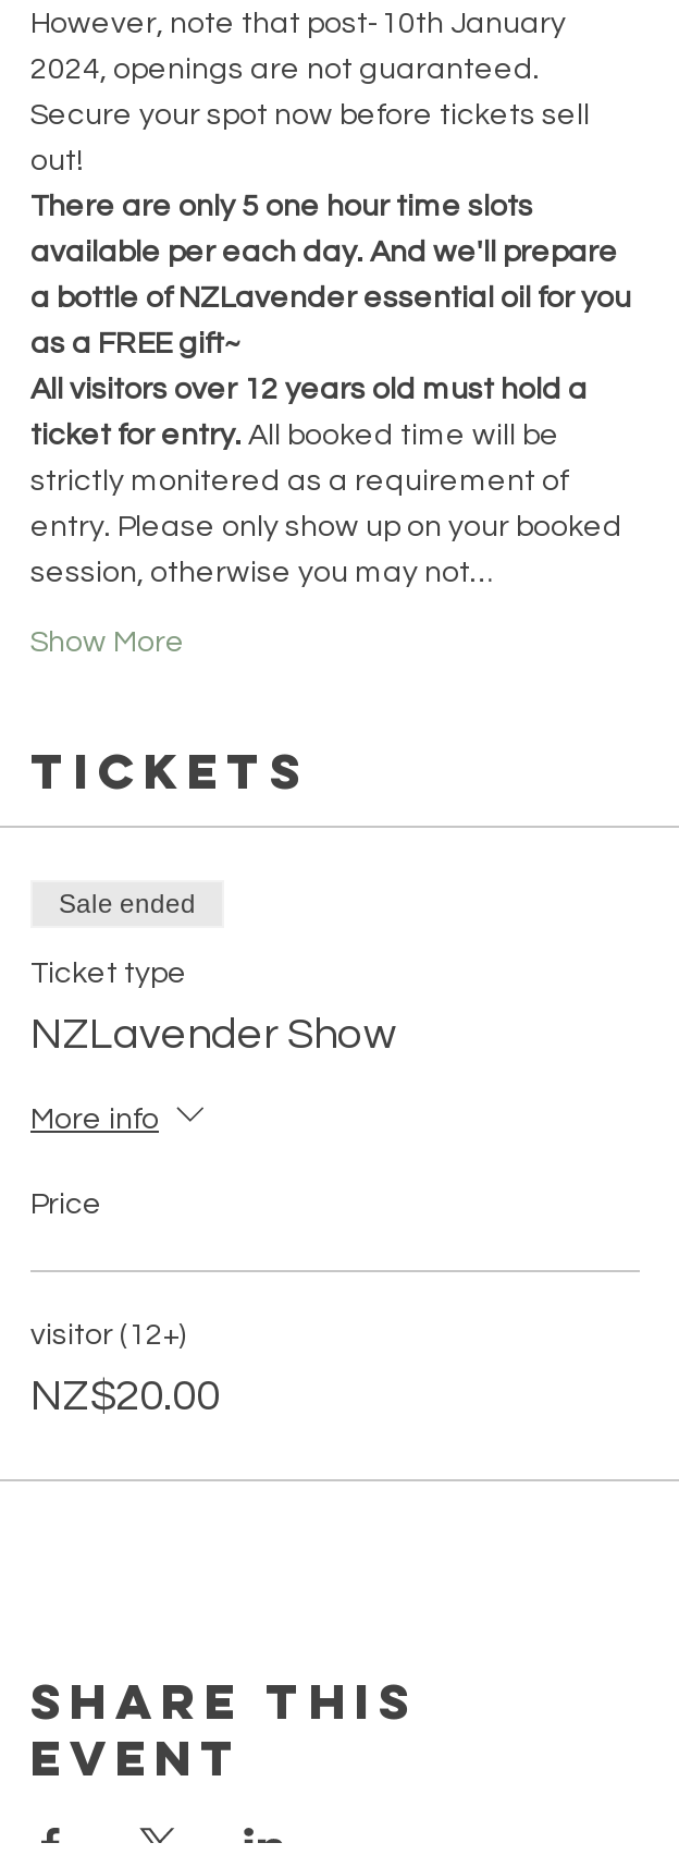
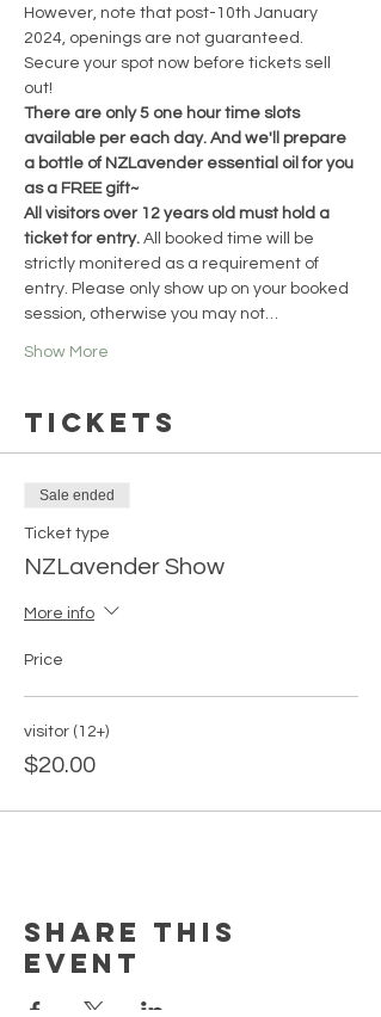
[30,1376,220,1419] NZ$20.00 -> [24,754,96,778] $20.00

